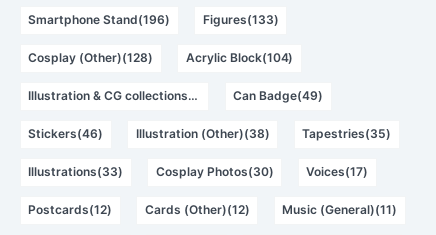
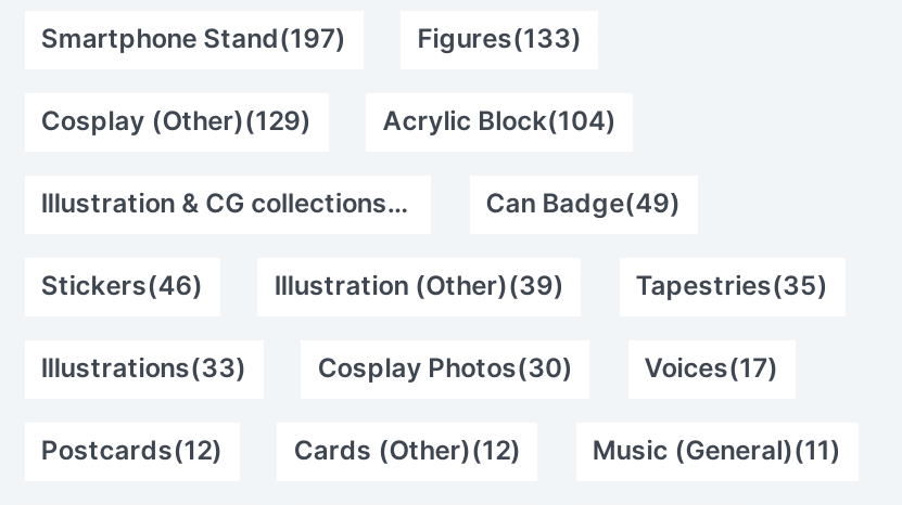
[28,12,170,27] Smartphone Stand(196) -> [41,22,346,55] Smartphone Stand(197)
[28,50,153,65] Cosplay (Other)(128) -> [41,105,312,137] Cosplay (Other)(129)
[136,126,269,141] Illustration (Other)(38) -> [274,269,564,302] Illustration (Other)(39)

